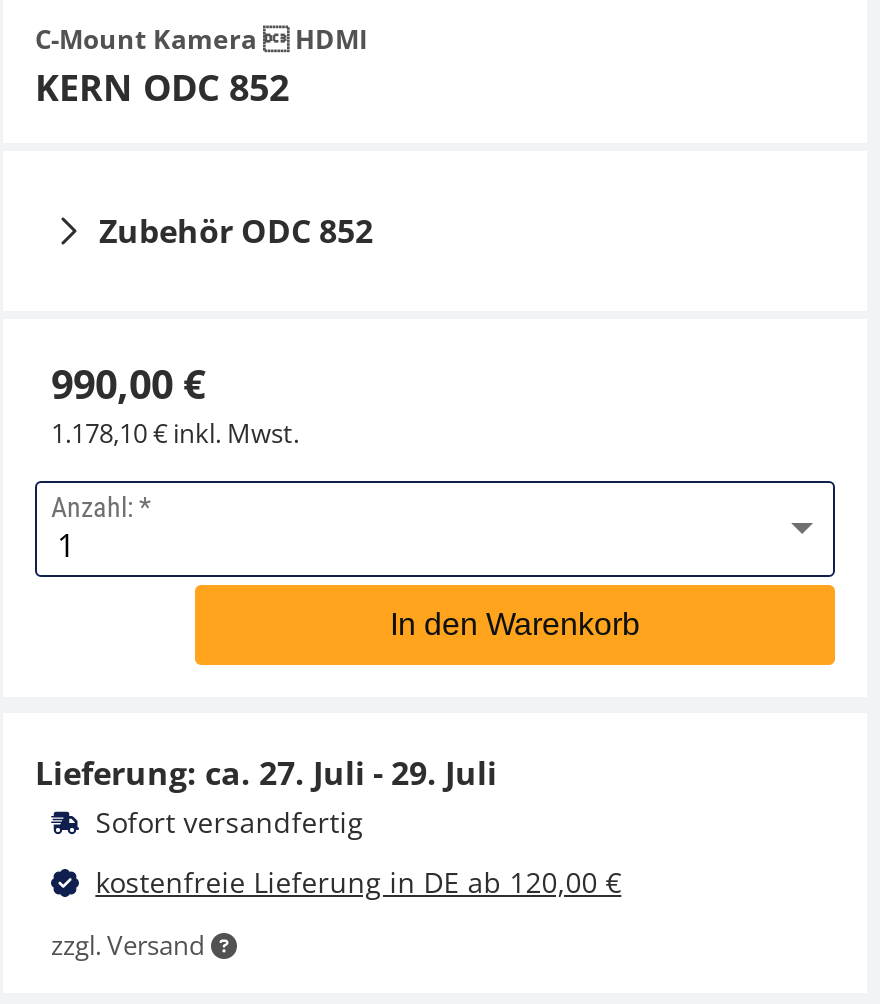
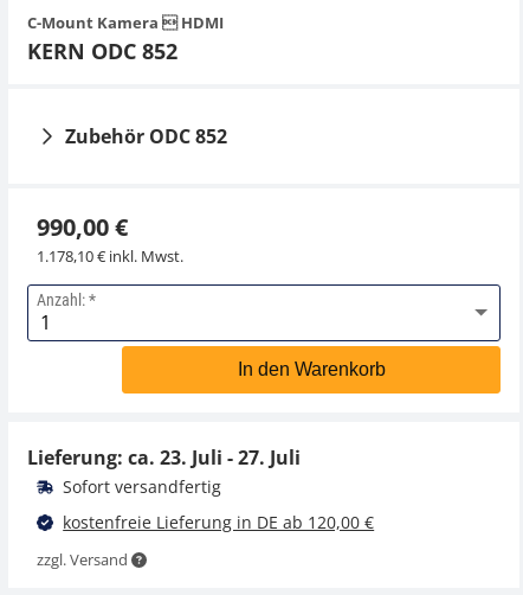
[35,751,497,795] Lieferung: ca. 27. Juli - 29. Juli -> [27,444,301,471] Lieferung: ca. 23. Juli - 27. Juli

